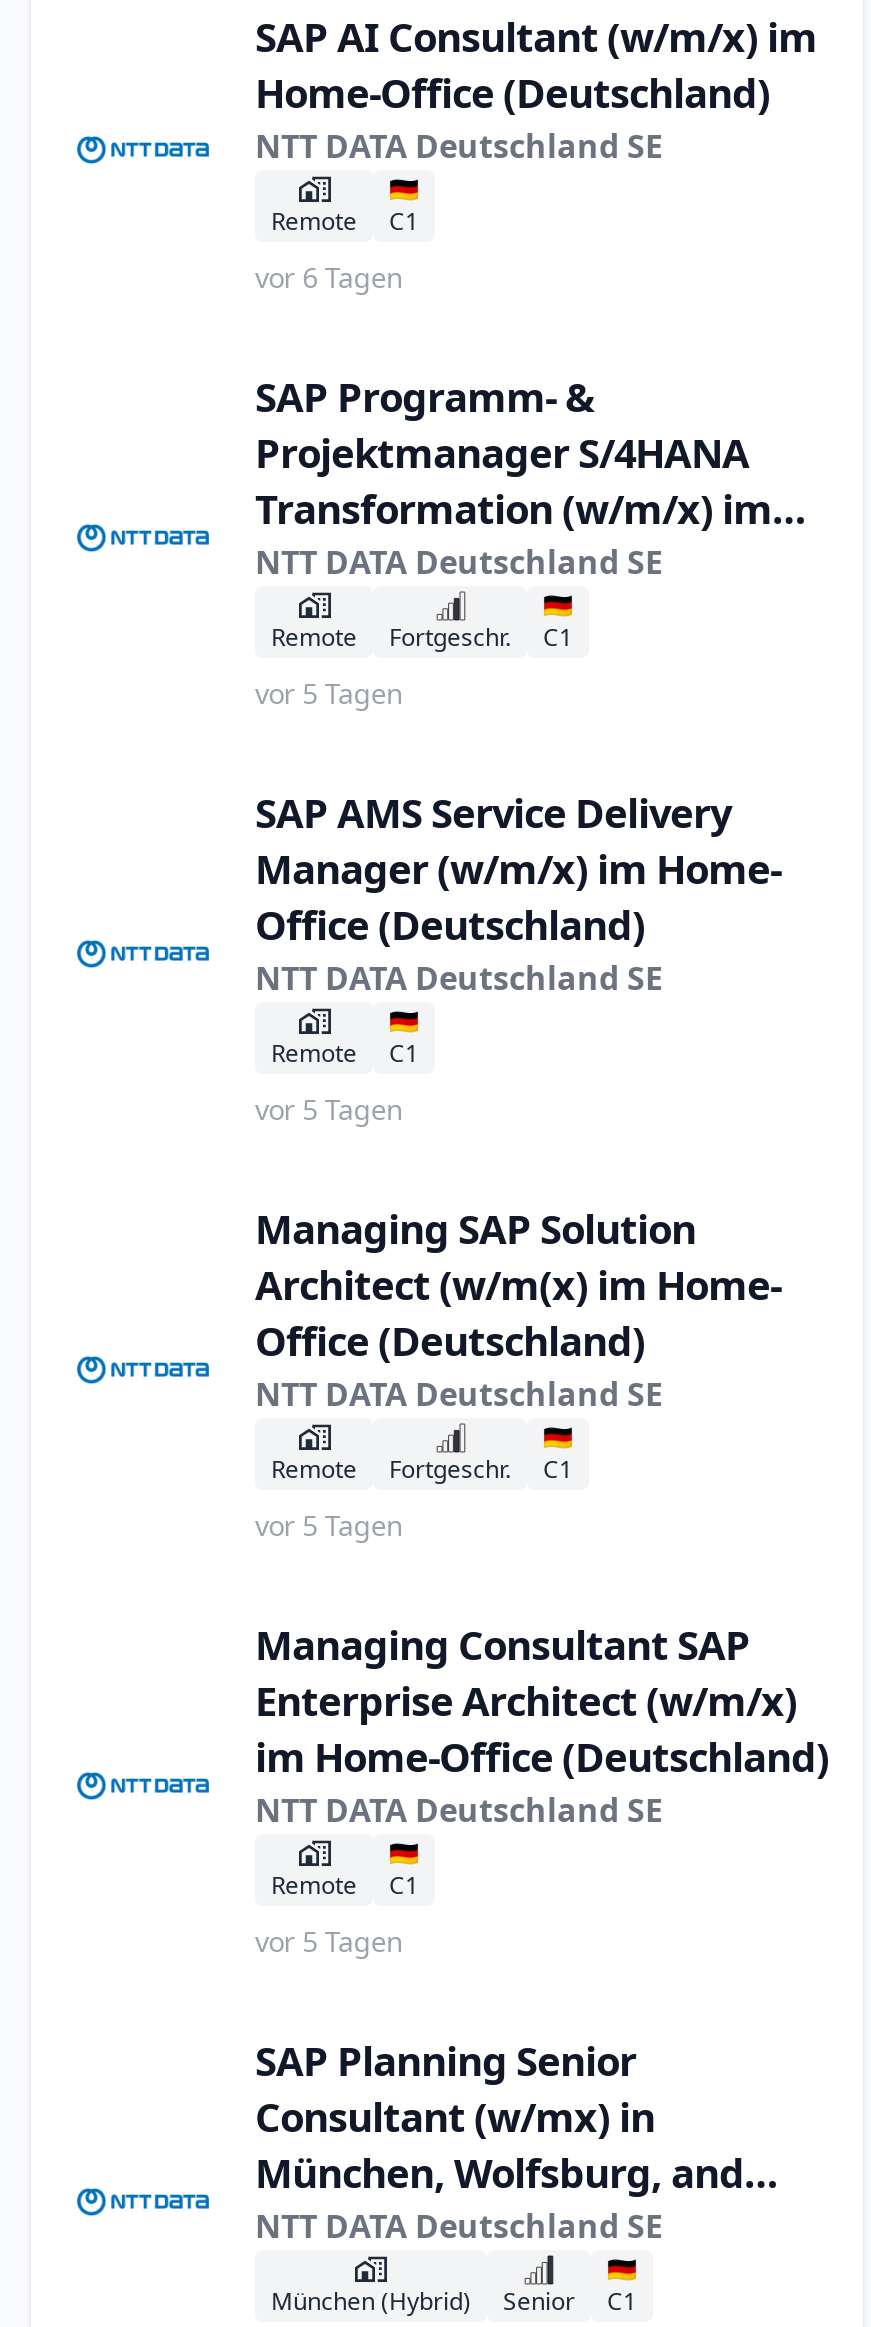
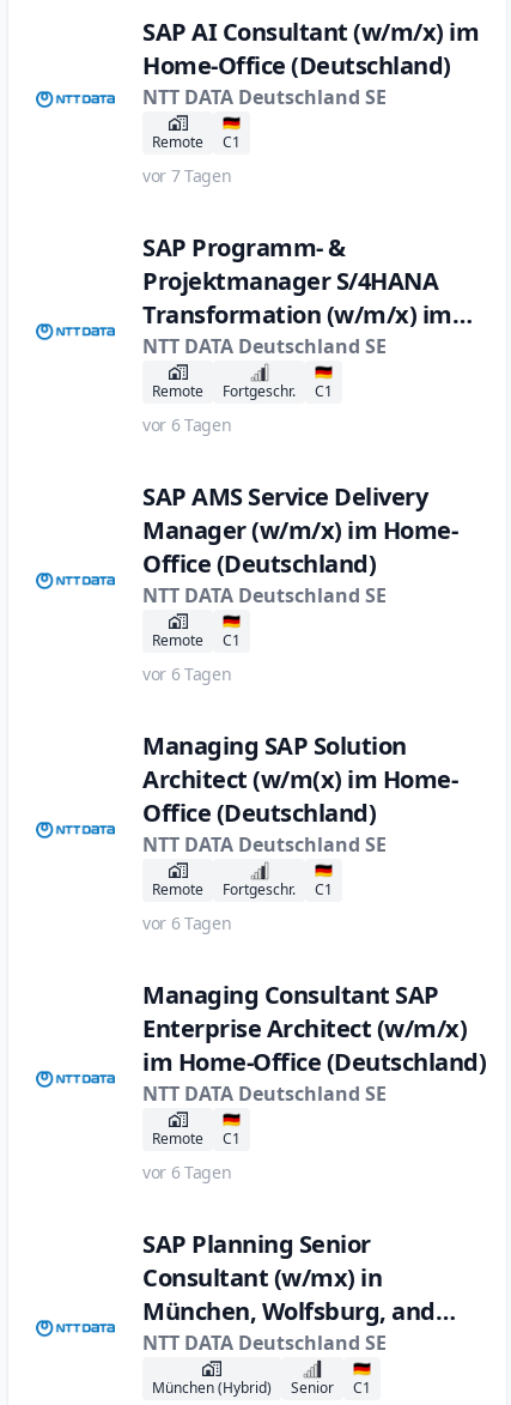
[255,258,403,296] vor 6 Tagen -> [142,164,231,187] vor 7 Tagen
[255,674,403,712] vor 5 Tagen -> [142,413,231,436] vor 6 Tagen
[255,1090,403,1128] vor 5 Tagen -> [142,662,231,685] vor 6 Tagen
[255,1506,403,1544] vor 5 Tagen -> [142,912,231,934] vor 6 Tagen
[255,1922,403,1960] vor 5 Tagen -> [142,1161,231,1183] vor 6 Tagen

